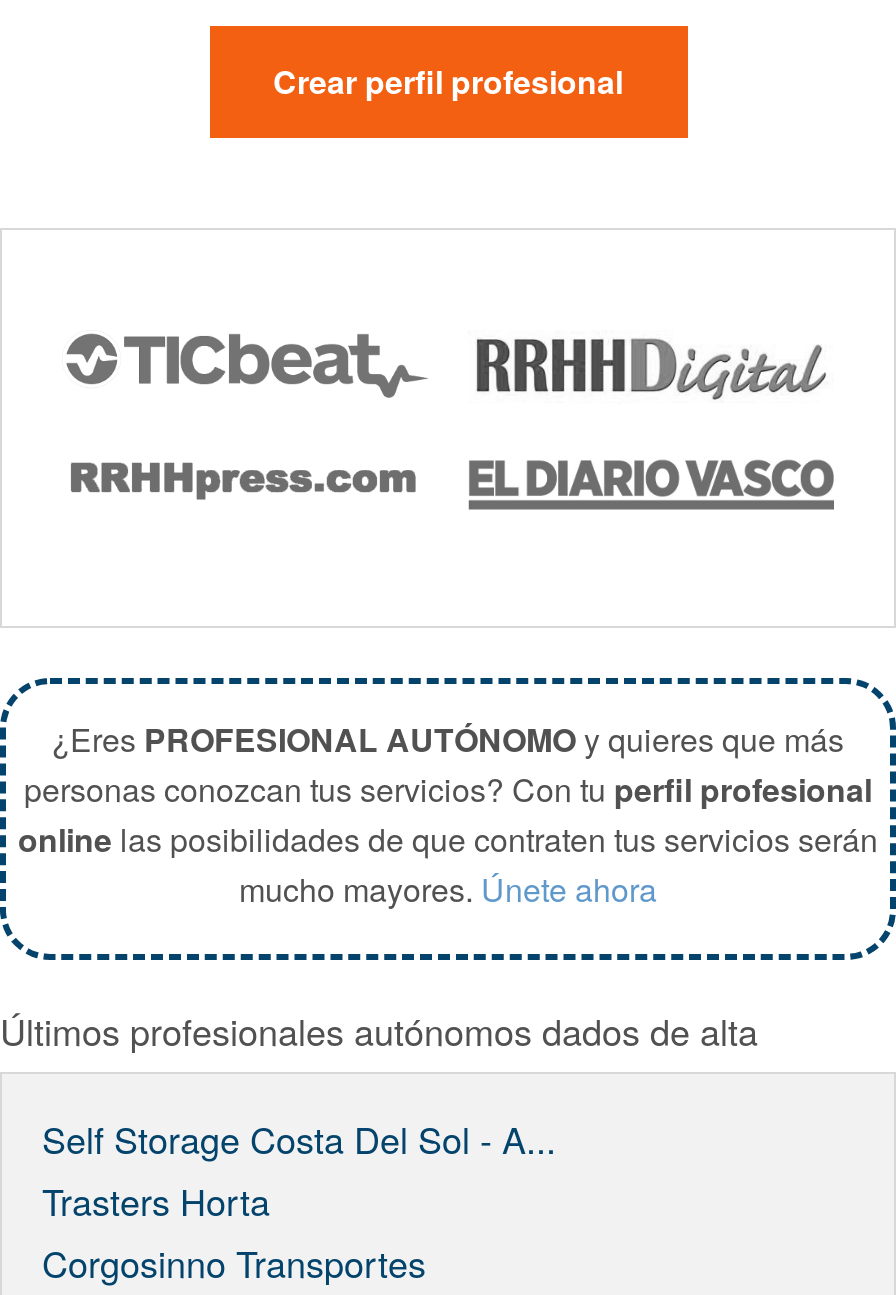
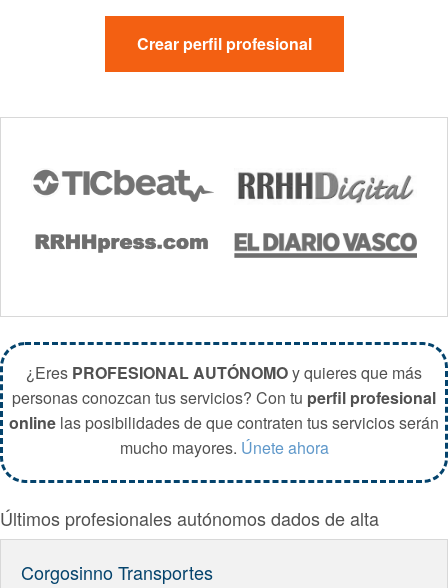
[42,1112,556,1226] Self Storage Costa Del Sol - A... | Trasters Horta -> none

